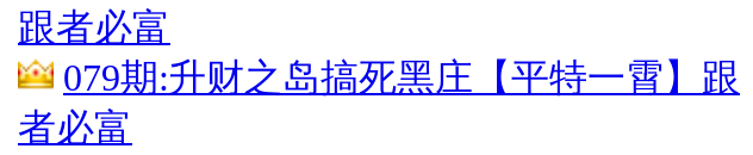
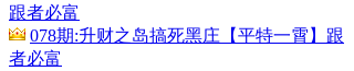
[63,57,740,98] 079期:升财之岛搞死黑庄【平特一霄】跟 -> [30,26,344,45] 078期:升财之岛搞死黑庄【平特一霄】跟

